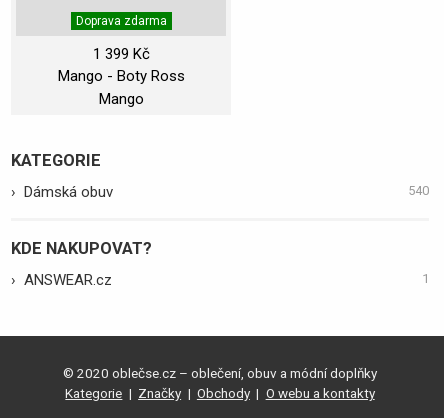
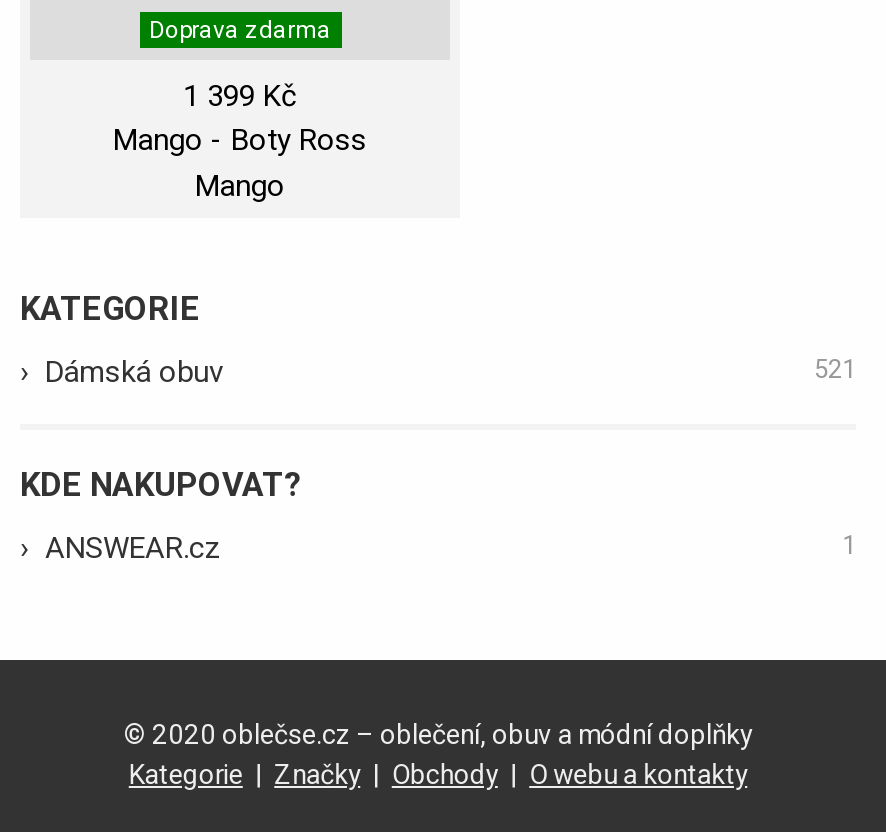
[408,183,429,198] 540 -> [814,354,856,384] 521

